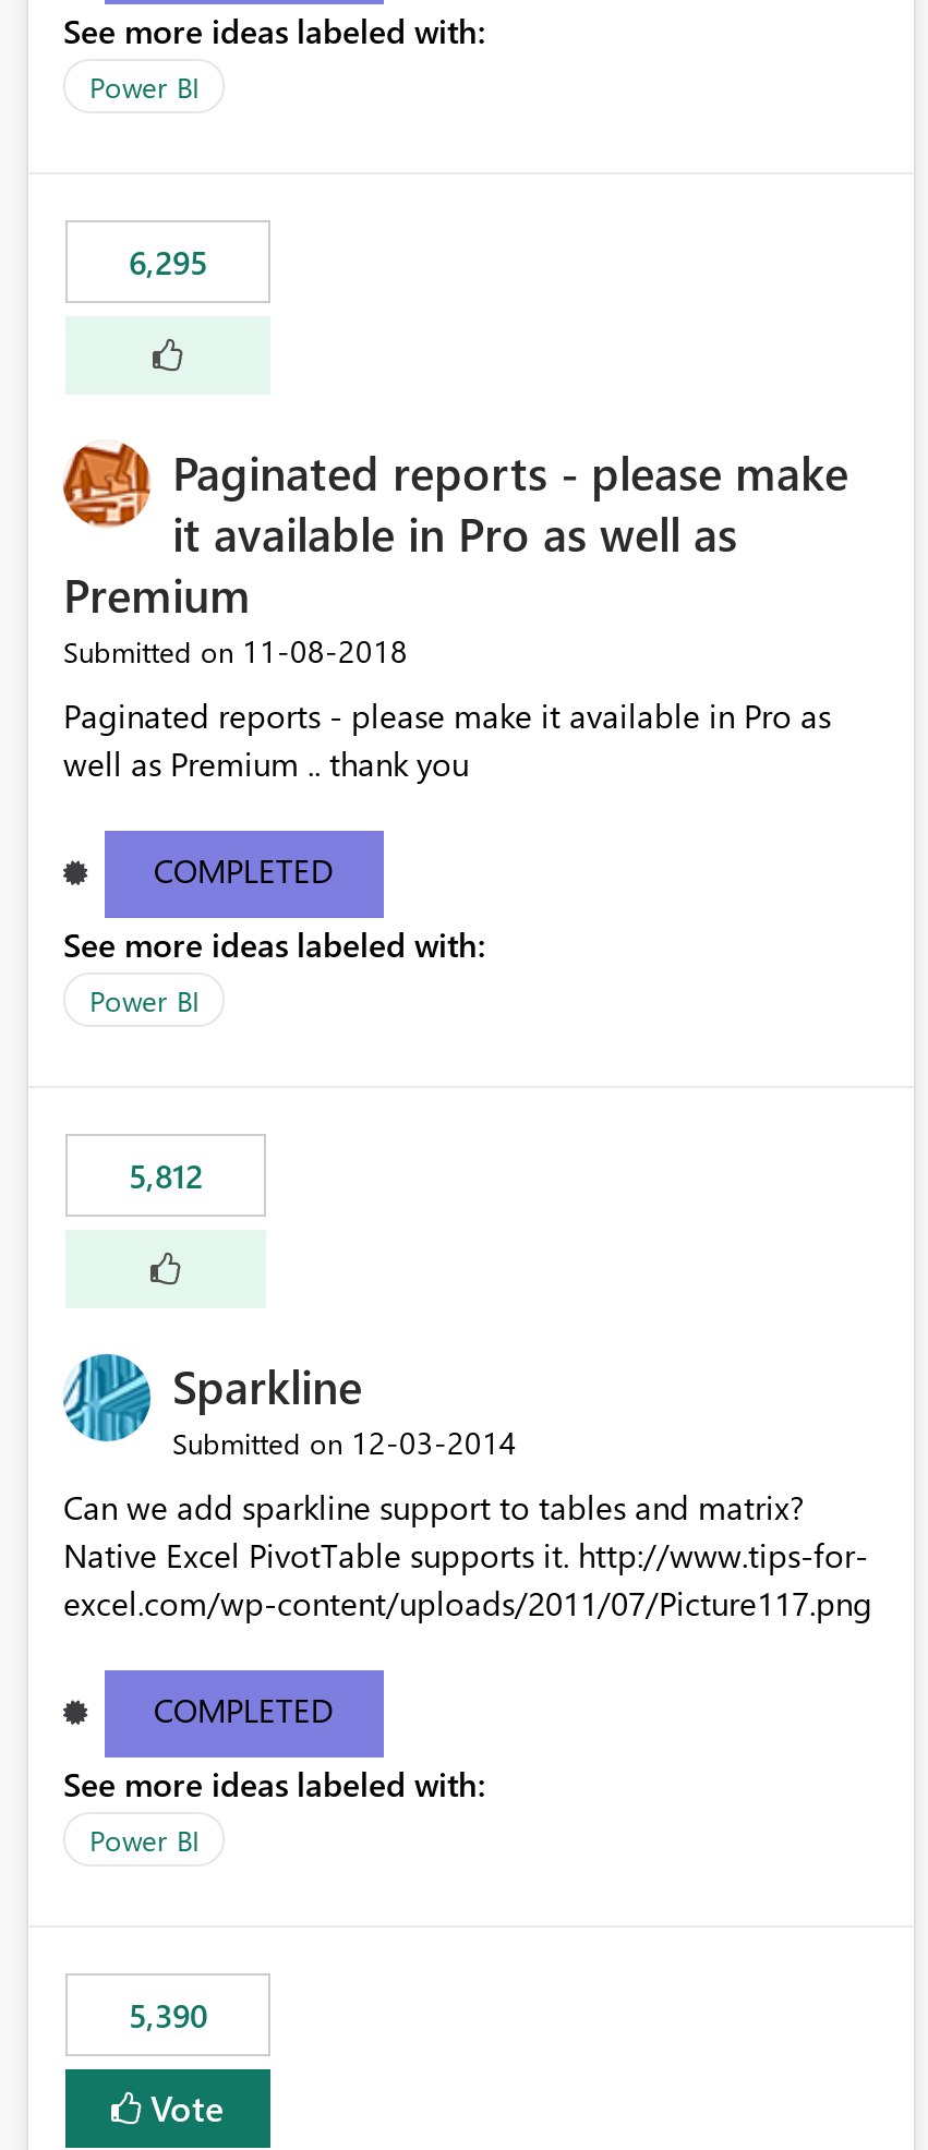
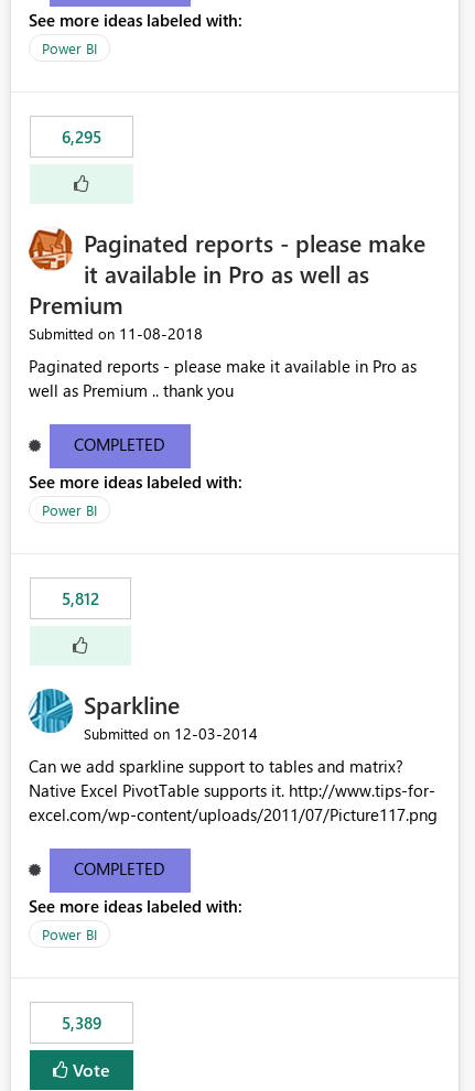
[129,1994,207,2037] 5,390 -> [62,1012,101,1034] 5,389

